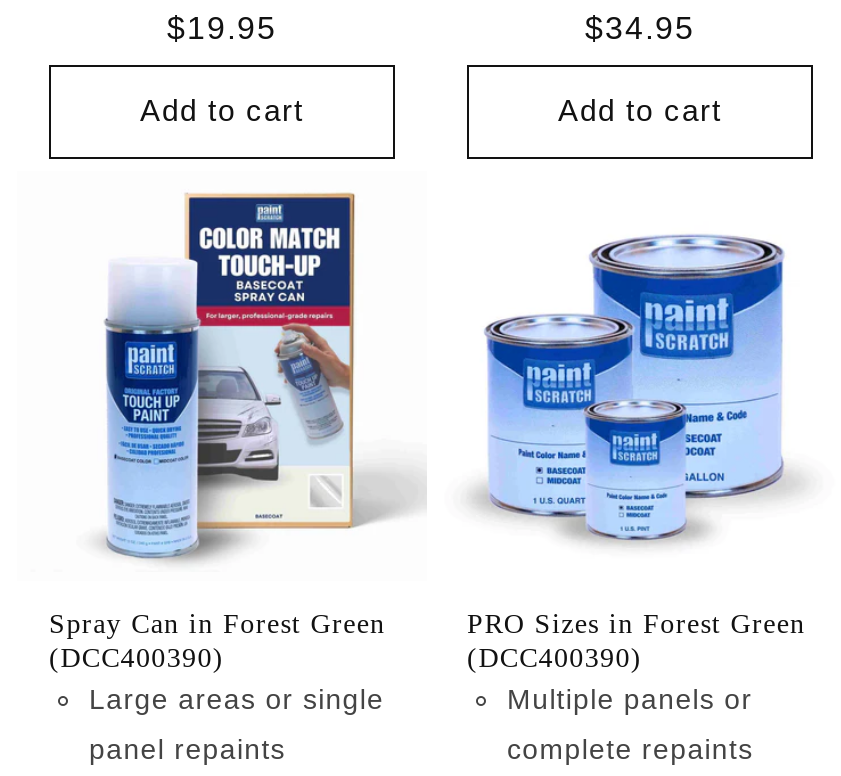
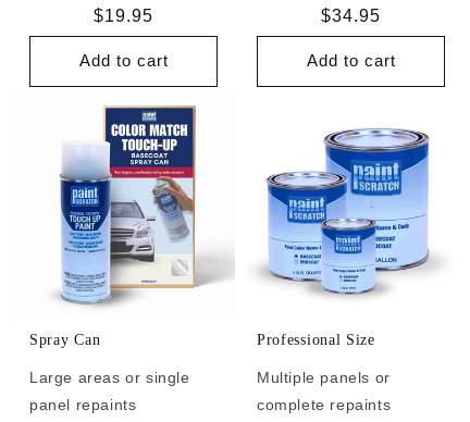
[49,608,386,672] Spray Can in Forest Green | (DCC400390) -> [29,331,100,347] Spray Can
[467,608,806,672] PRO Sizes in Forest Green | (DCC400390) -> [257,331,375,347] Professional Size

